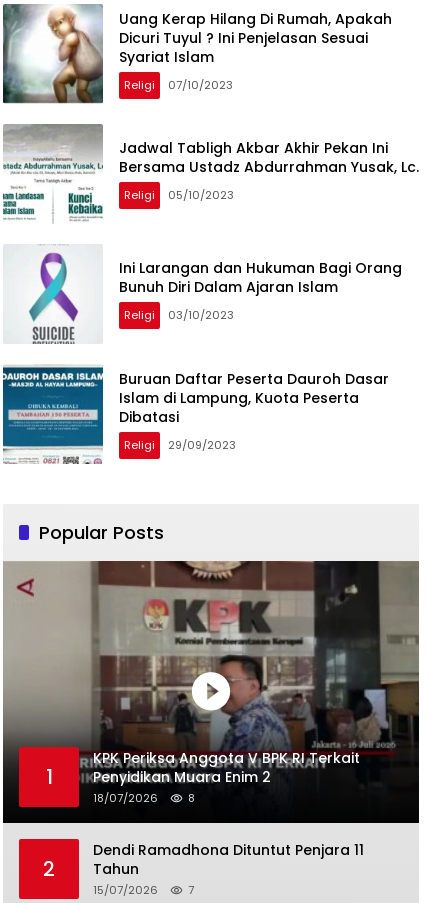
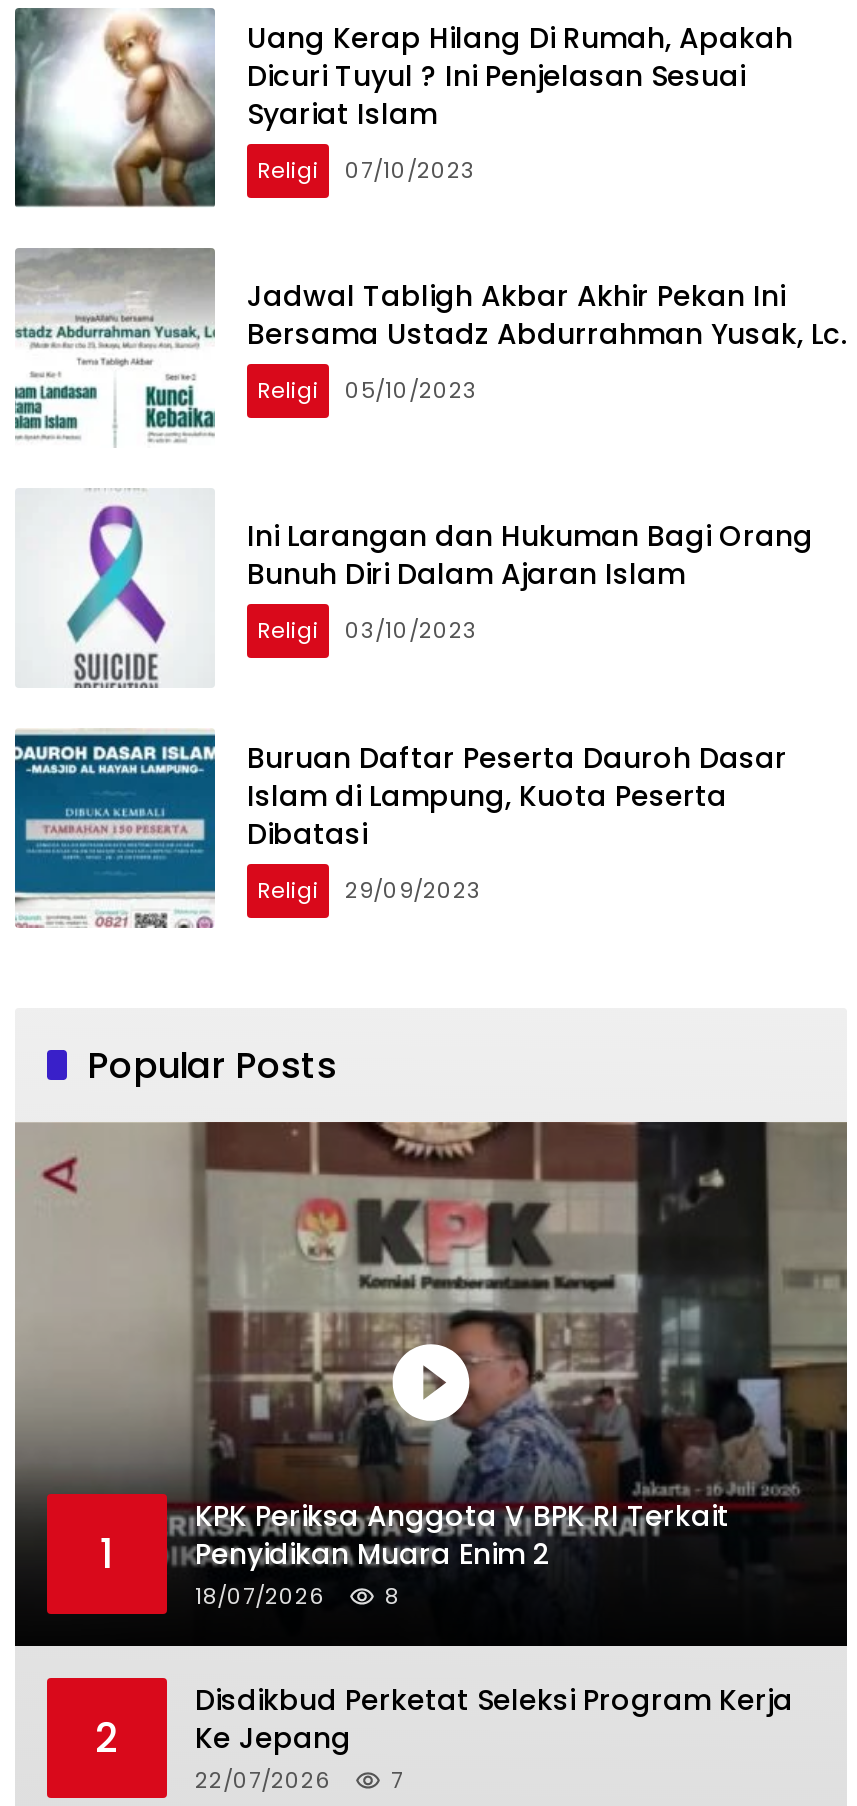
[93,840,364,898] Dendi Ramadhona Dituntut Penjara 11 | Tahun | 15/07/2026 -> [195,1679,793,1795] Disdikbud Perketat Seleksi Program Kerja | Ke Jepang | 22/07/2026

